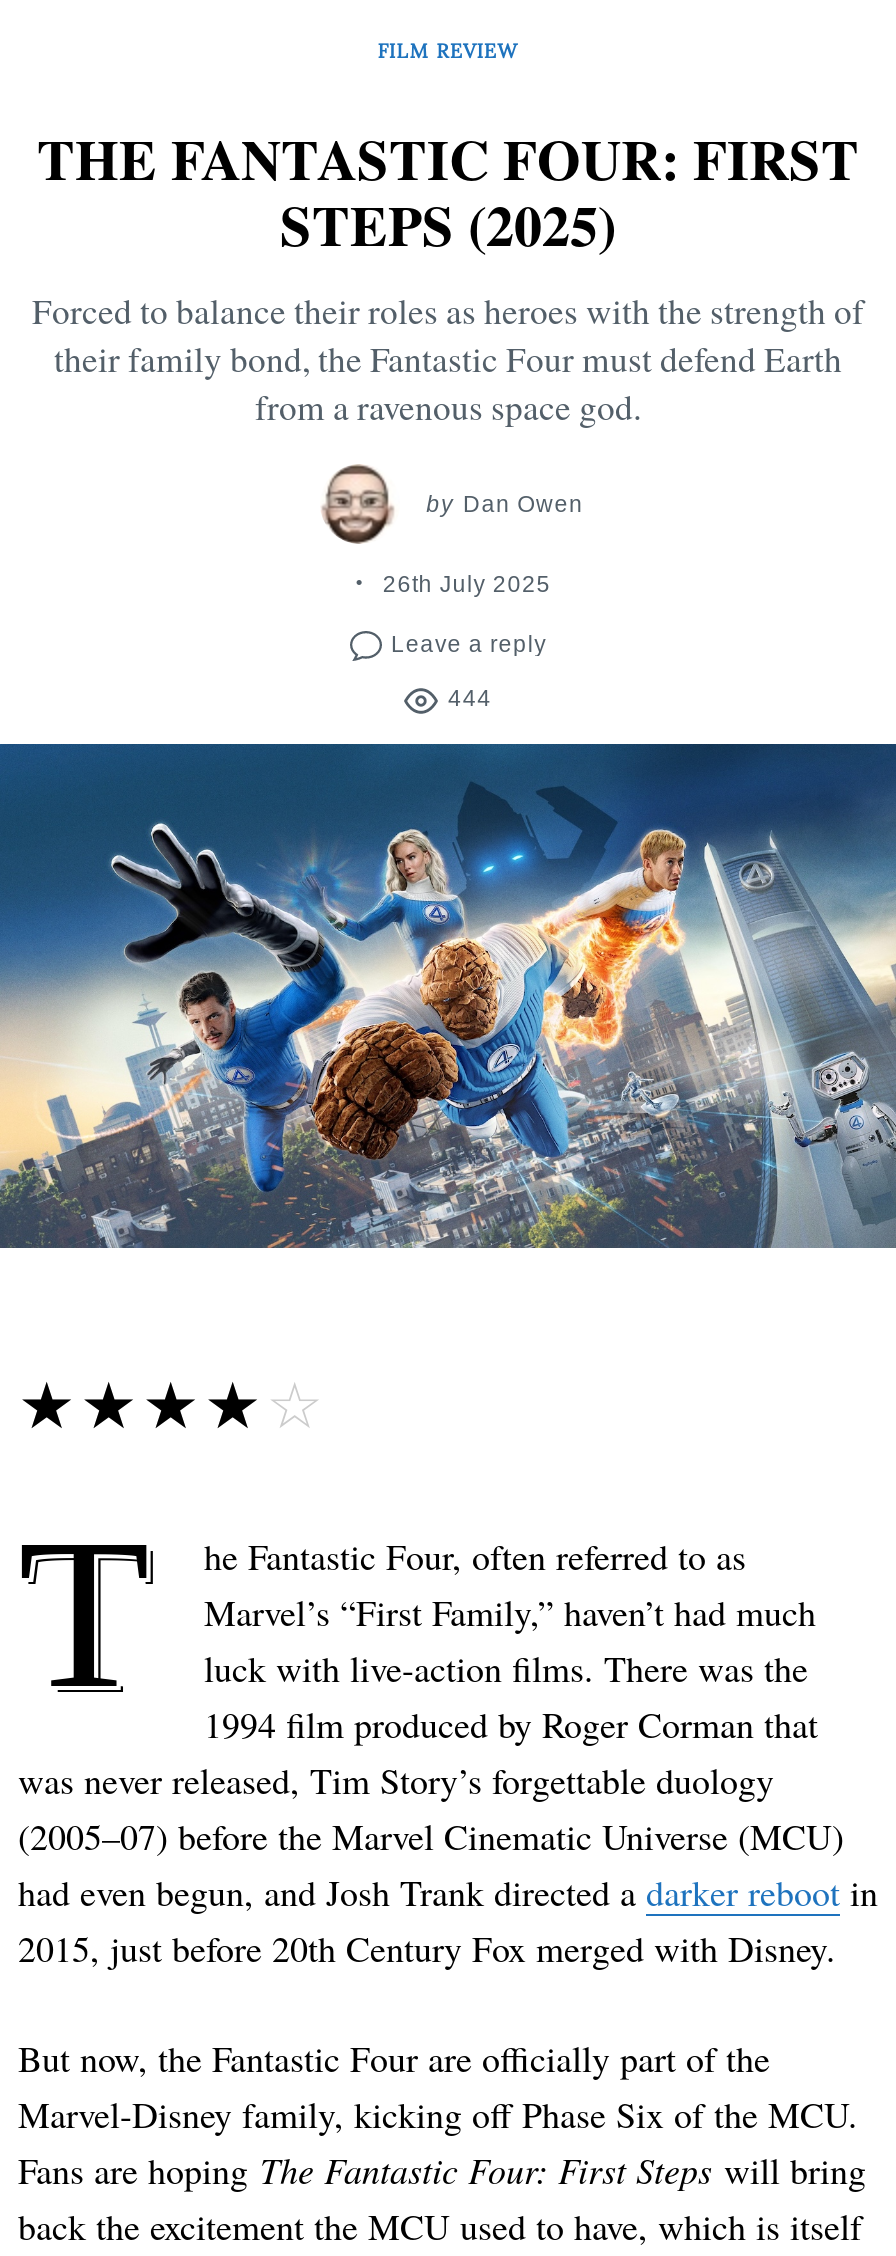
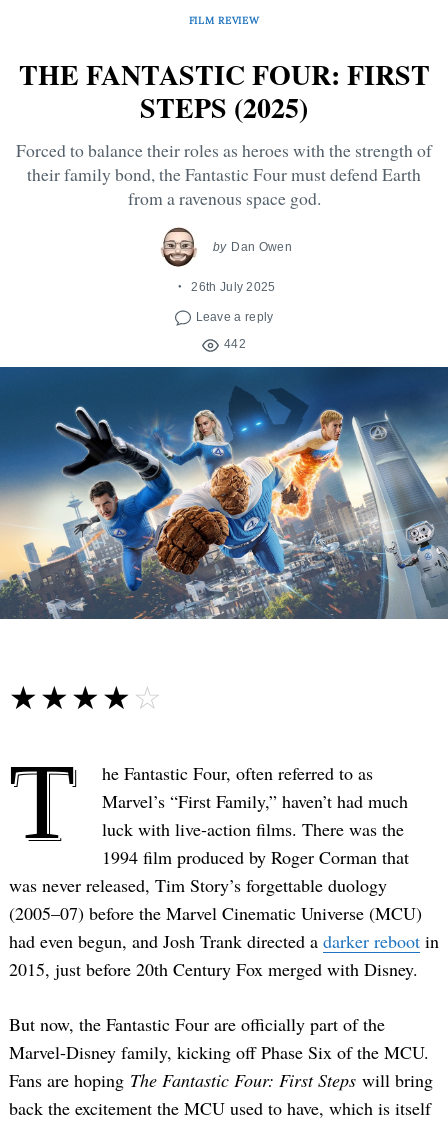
[448,685,492,711] 444 -> [224,337,246,350] 442

